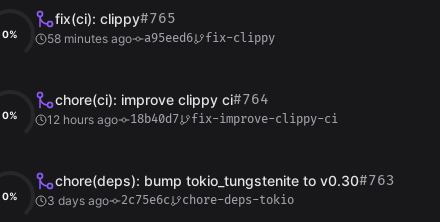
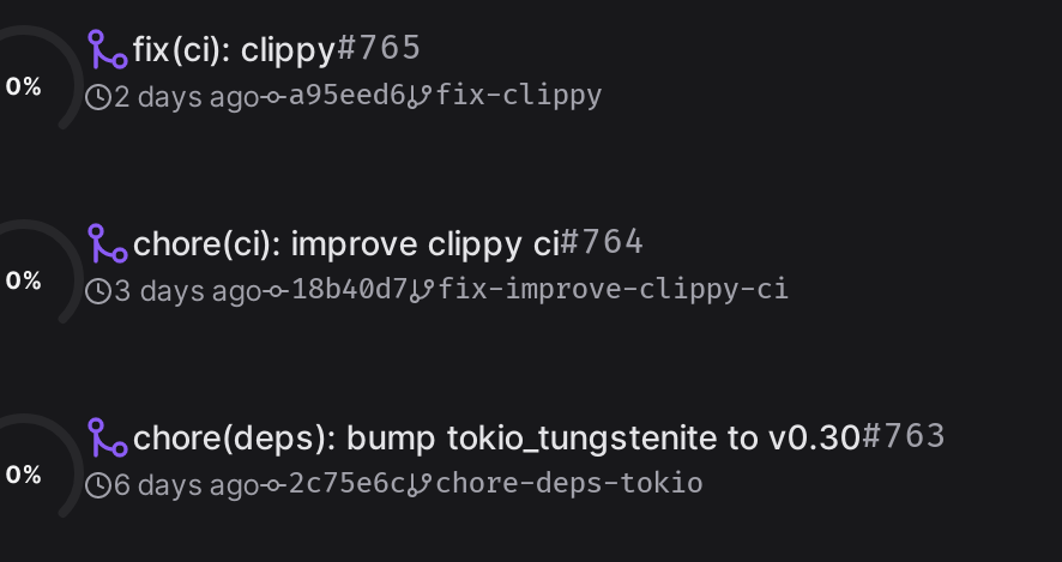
[47,31,275,46] 58 minutes ago a95eed6 fix-clippy -> [113,78,602,114] 2 days ago a95eed6 fix-clippy
[47,112,338,127] 12 hours ago 18b40d7 fix-improve-clippy-ci -> [113,272,789,308] 3 days ago 18b40d7 fix-improve-clippy-ci
[47,193,294,208] 3 days ago 2c75e6c chore-deps-tokio -> [113,466,703,502] 6 days ago 2c75e6c chore-deps-tokio

